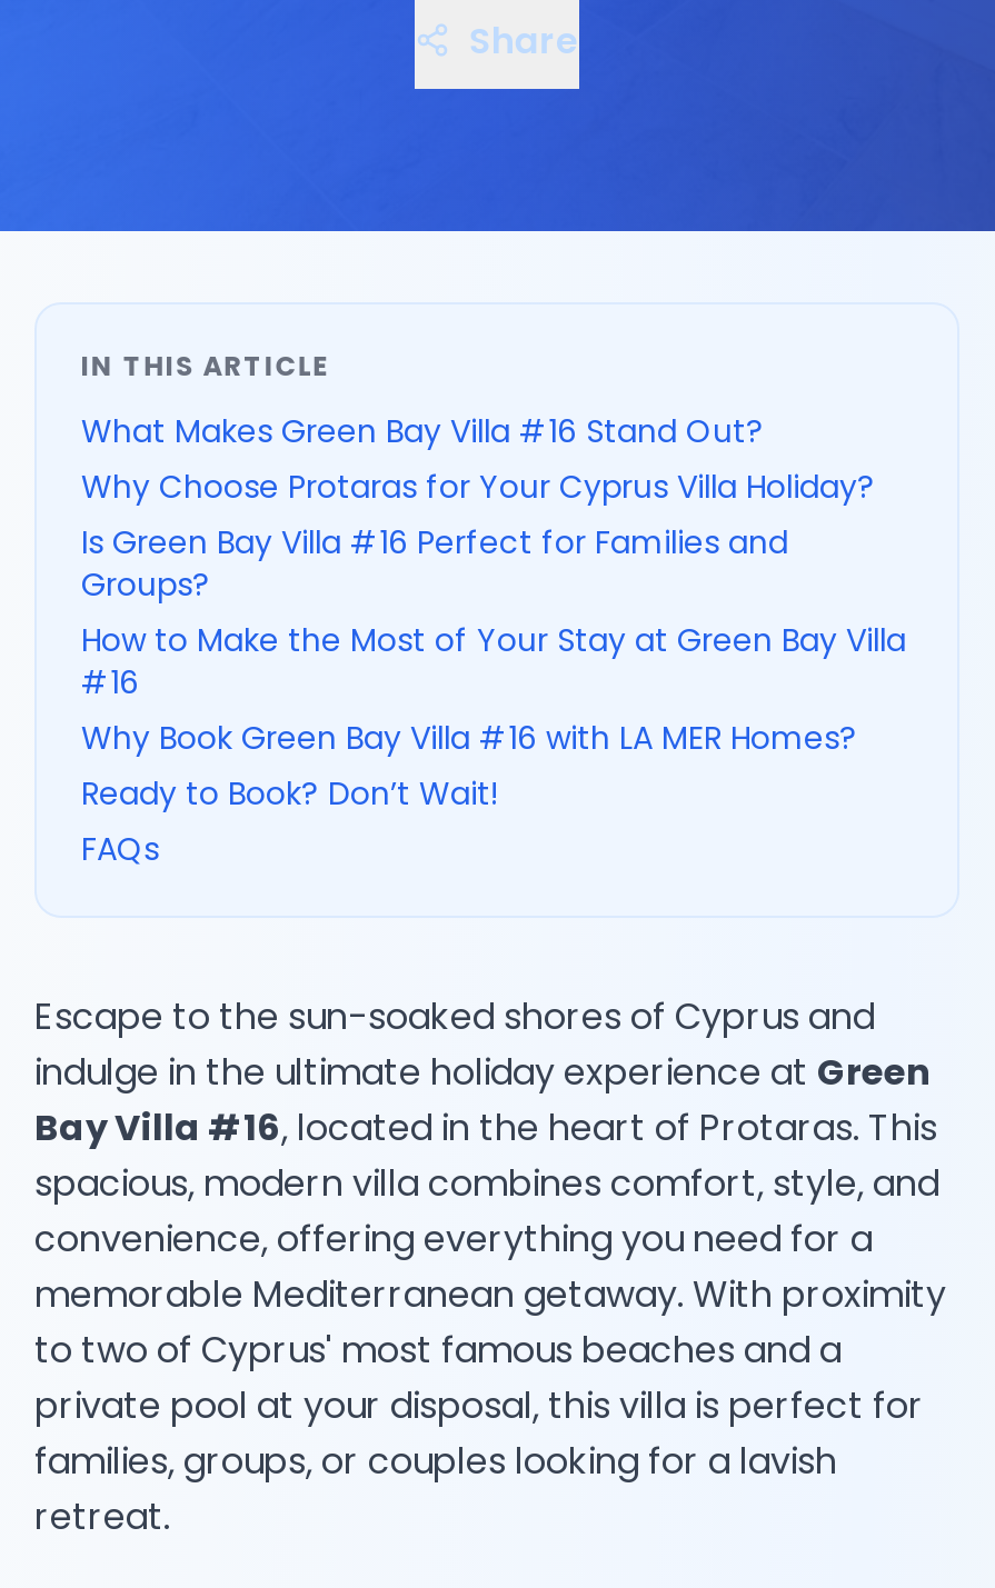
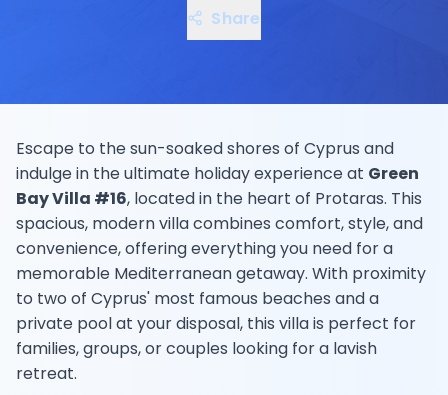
[81,347,906,871] IN THIS ARTICLE | What Makes Green Bay Villa #16 Stand Out? | Why Choose Protaras for Your Cyprus Villa Holiday? | Is Green Bay Villa #16 Perfect for Families and | Groups? | How to Make the Most of Your Stay at Green Bay Villa | #16 | Why Book Green Bay Villa #16 with LA MER Homes? | Ready to Book? Don’t Wait! | FAQs -> none

